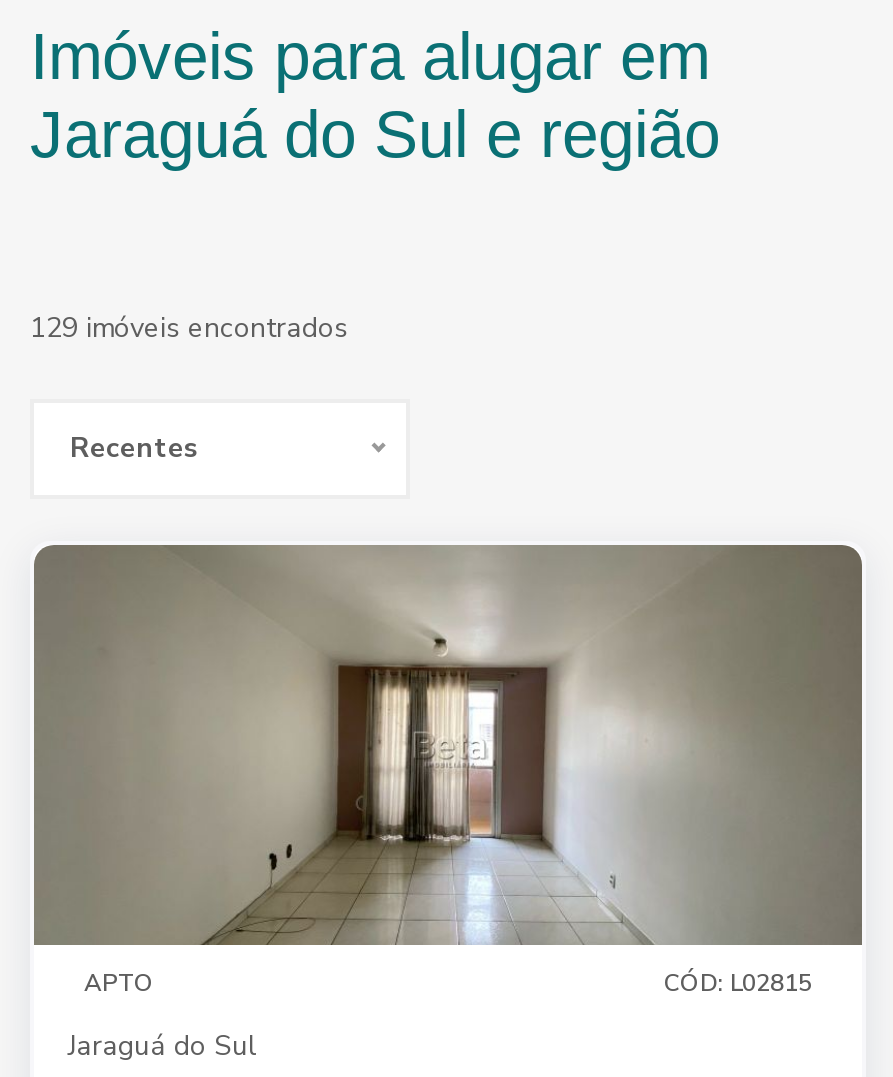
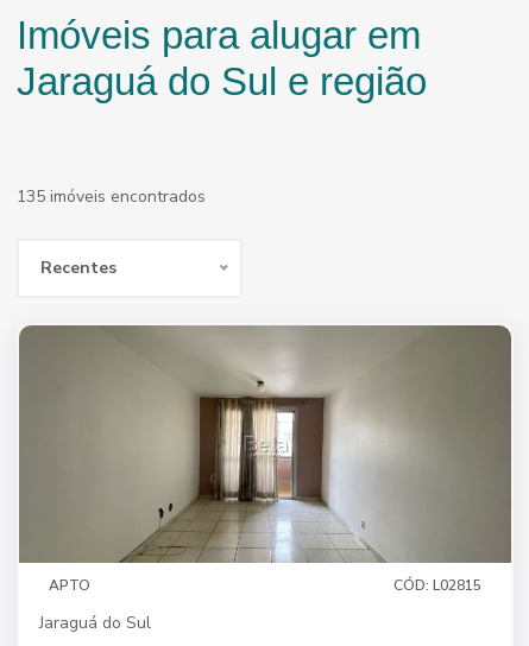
[30,309,348,347] 129 imóveis encontrados -> [17,185,206,208] 135 imóveis encontrados

